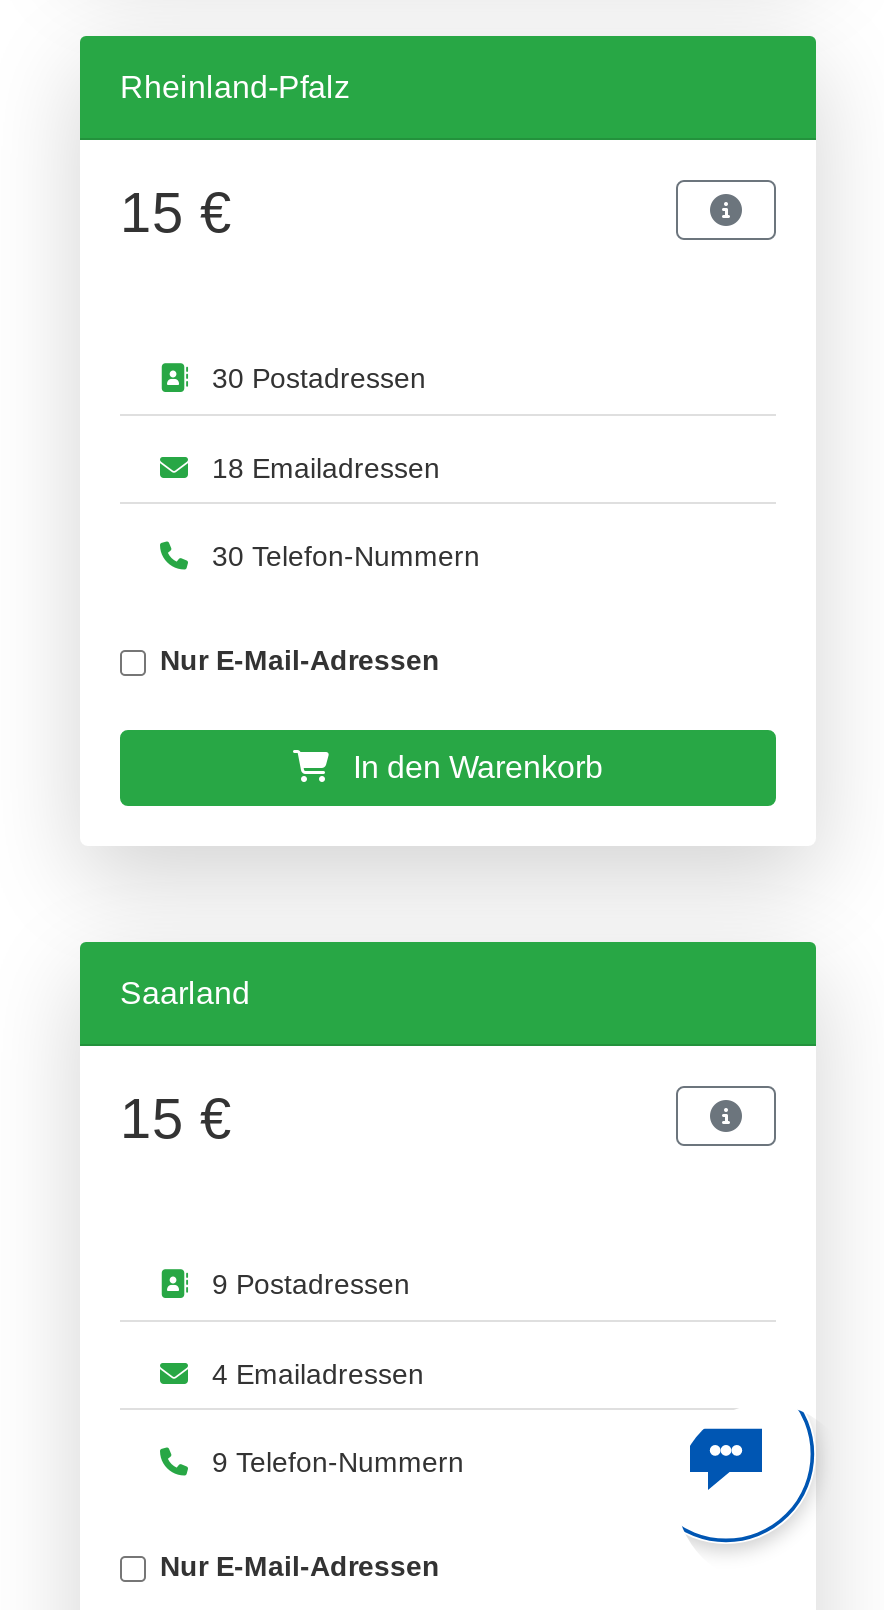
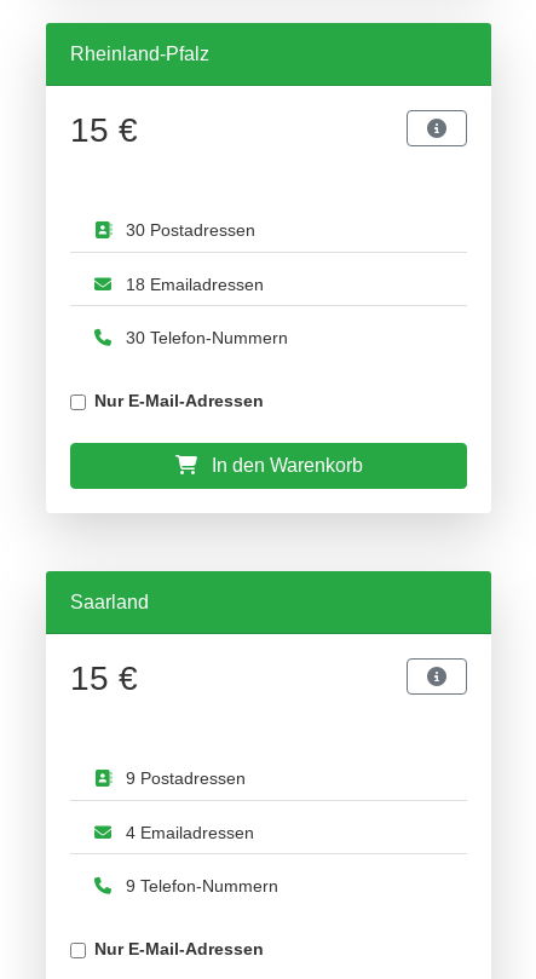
[680,1408,818,1550] [image] -> none

